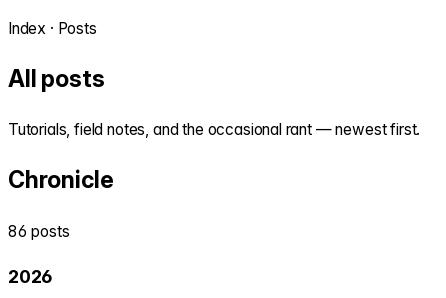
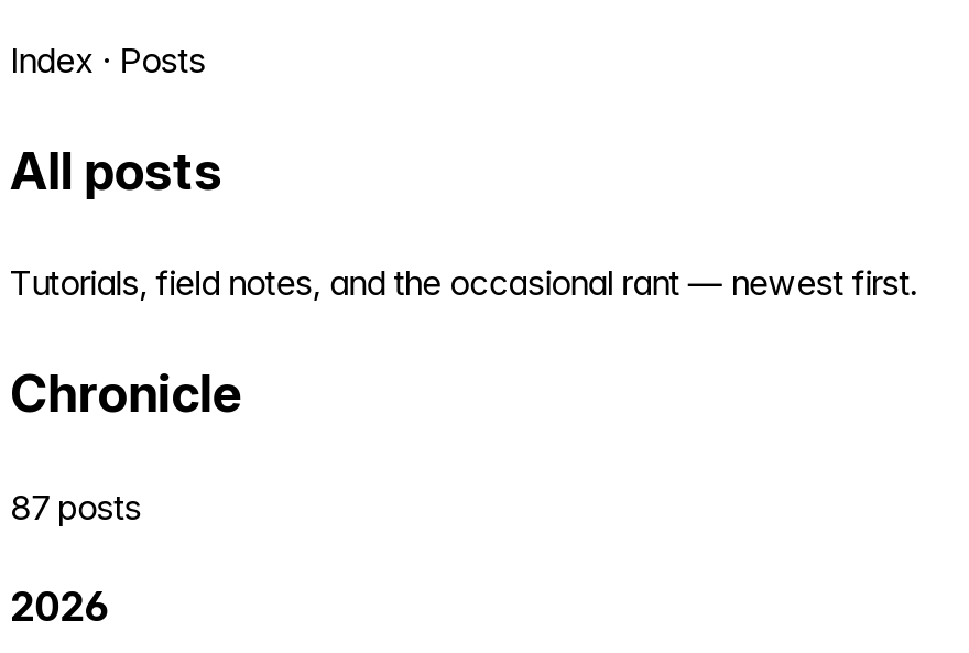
[8,222,70,241] 86 posts -> [10,486,141,528] 87 posts

